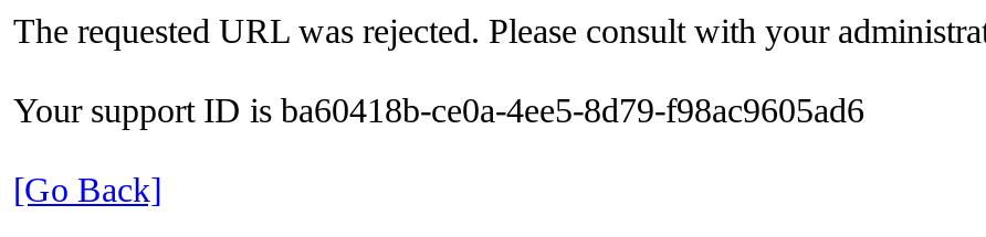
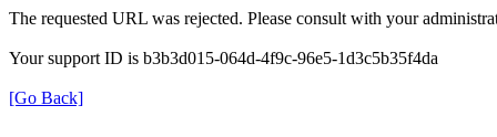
[13,91,864,129] Your support ID is ba60418b-ce0a-4ee5-8d79-f98ac9605ad6 -> [9,49,438,67] Your support ID is b3b3d015-064d-4f9c-96e5-1d3c5b35f4da

